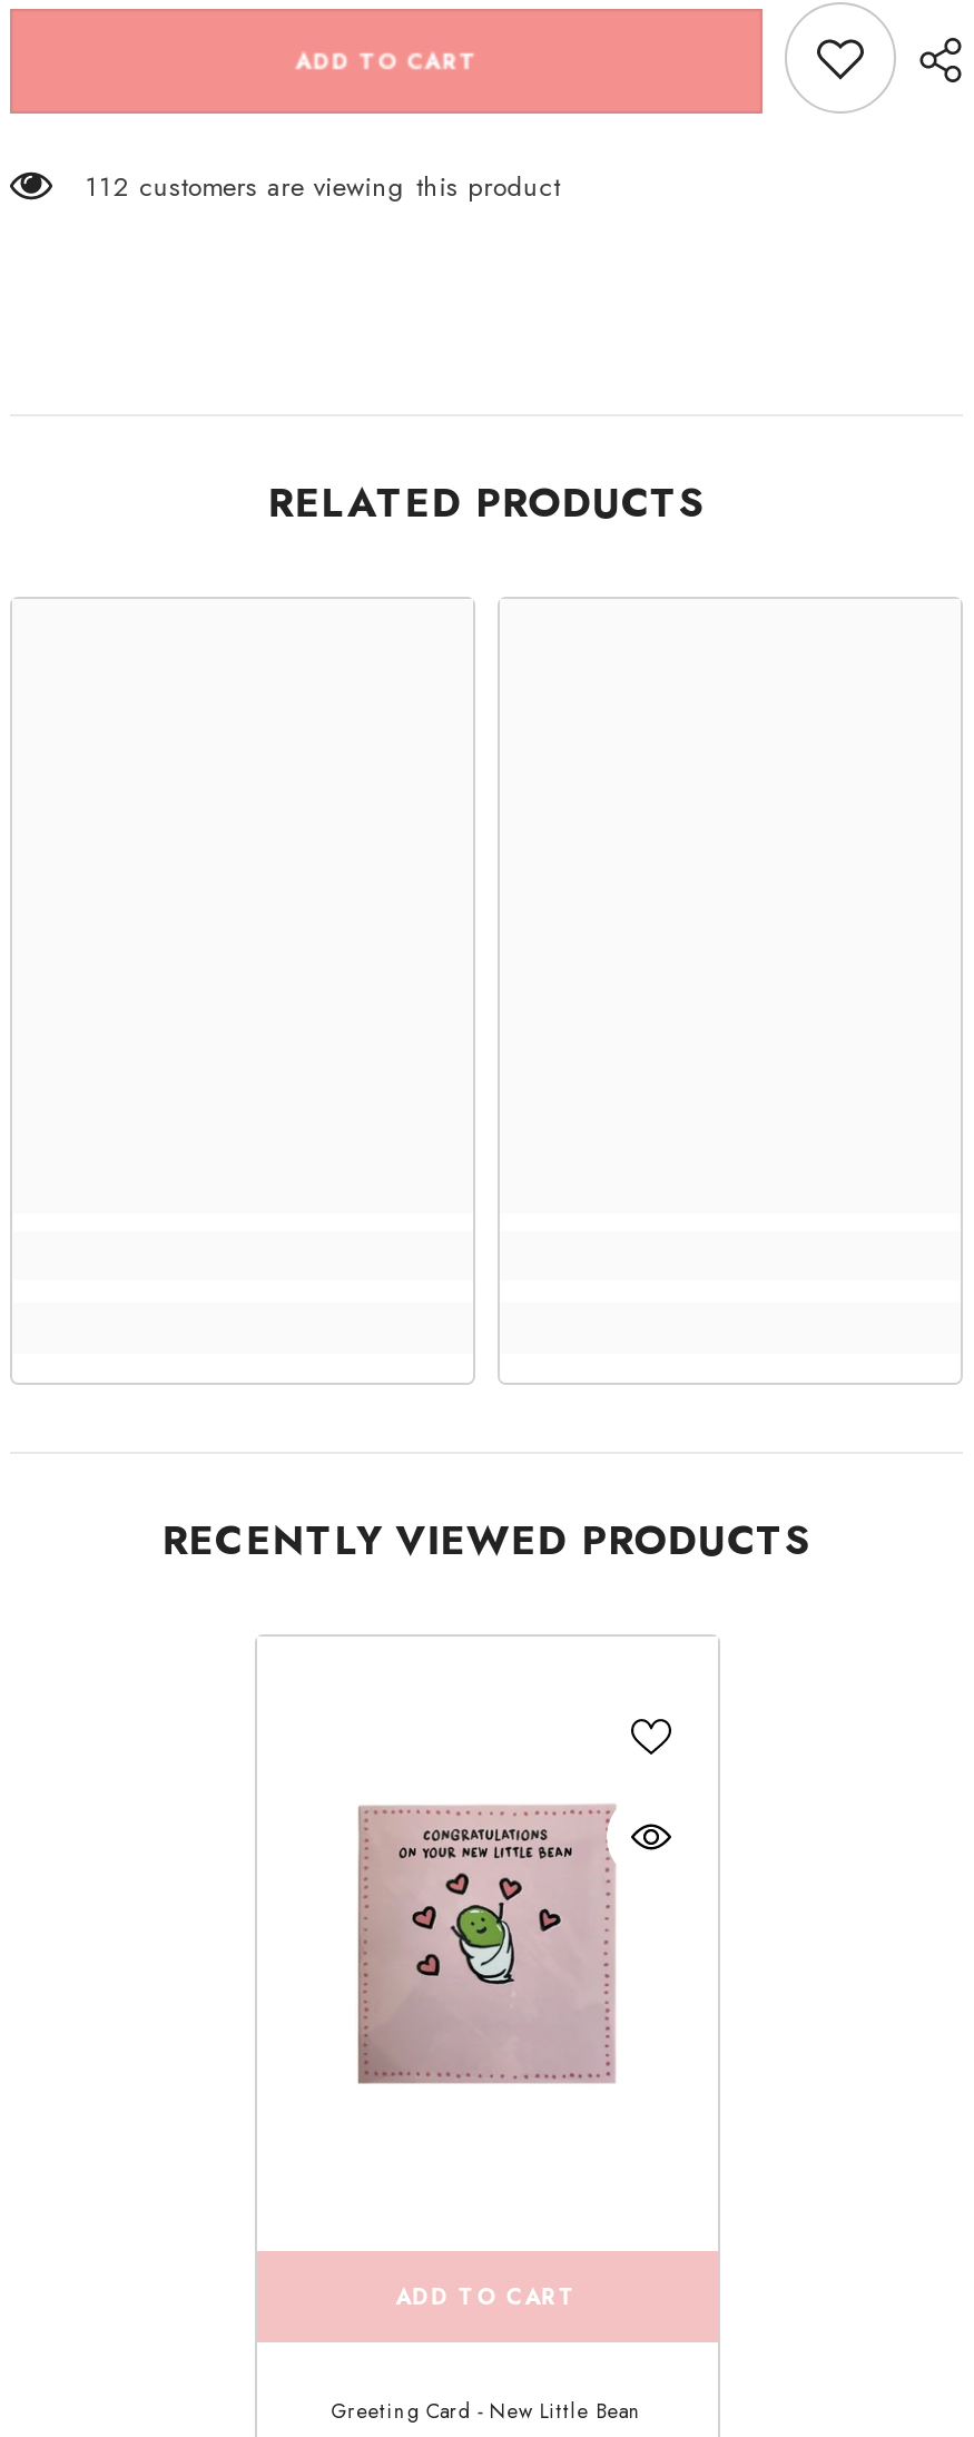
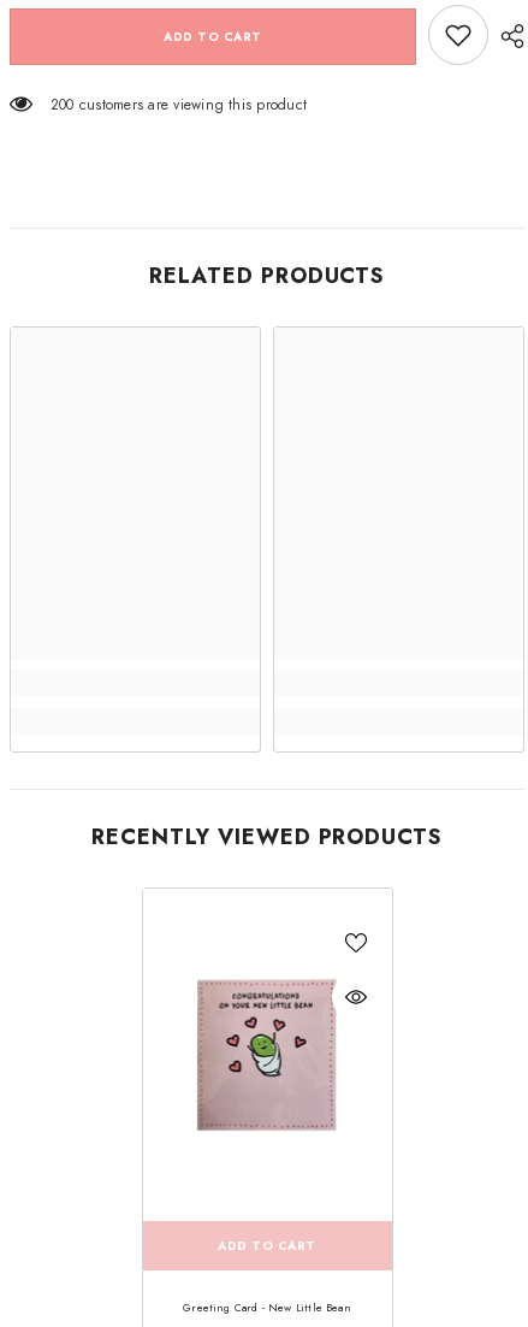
[86,168,560,208] 112 customers are viewing this product -> [51,94,307,116] 200 customers are viewing this product

